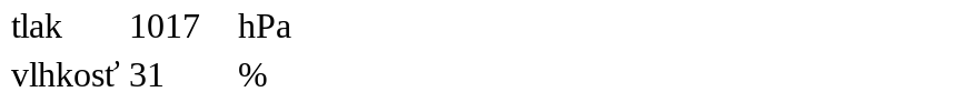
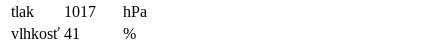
[11,56,165,94] vlhkosť 31 -> [11,25,80,42] vlhkosť 41

